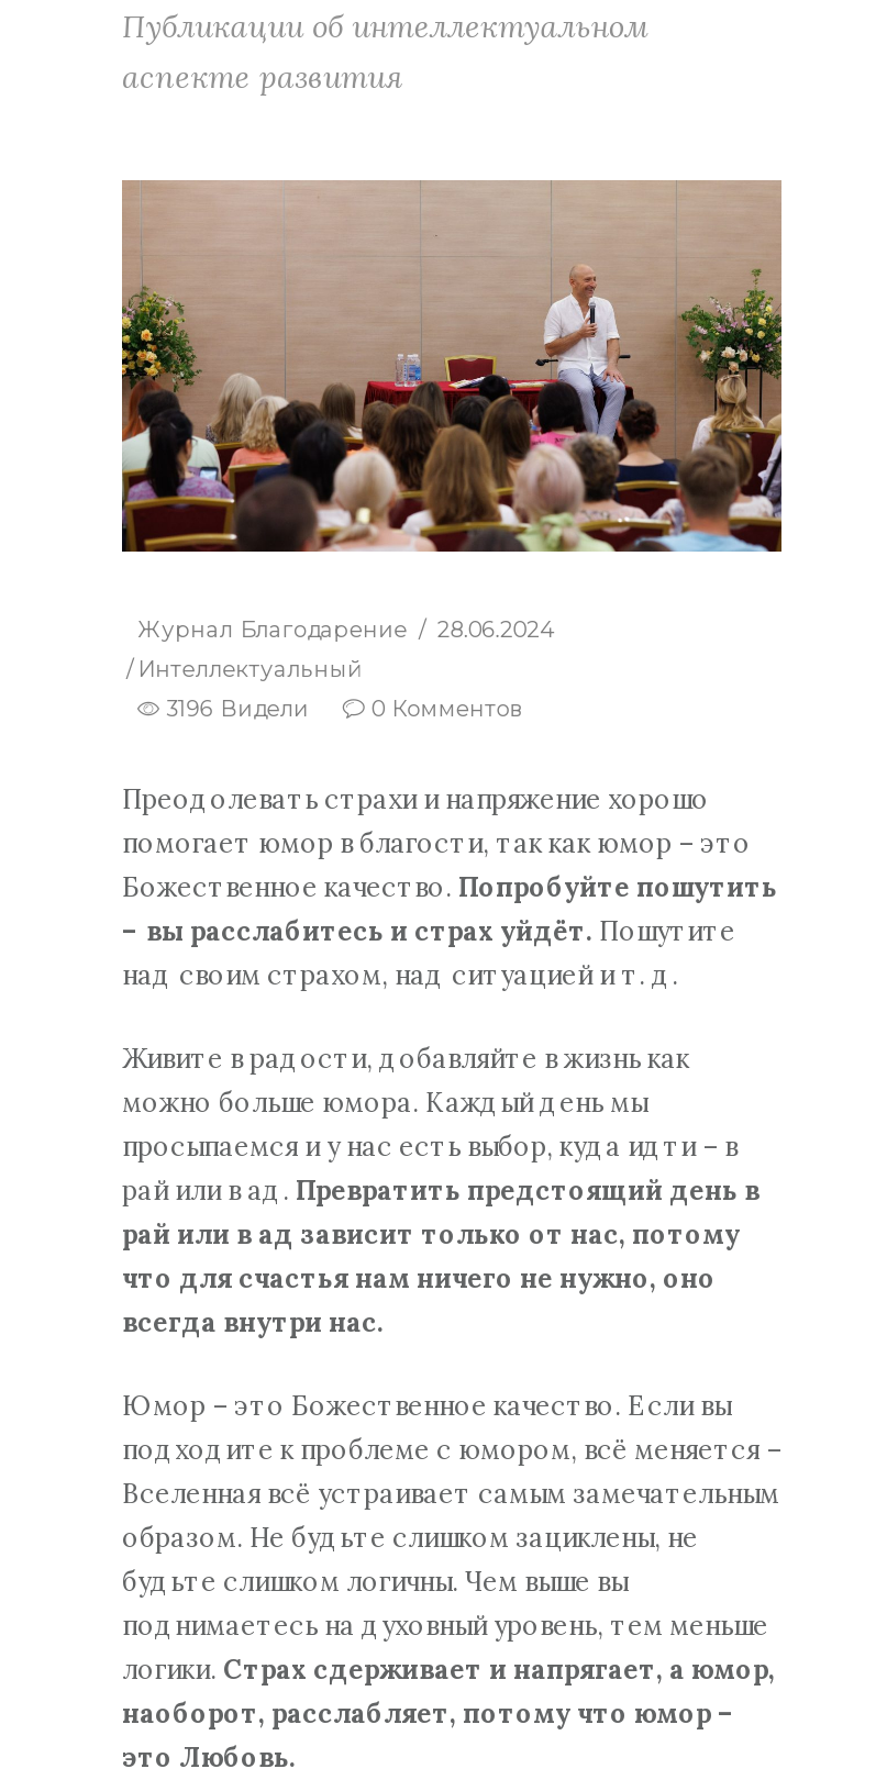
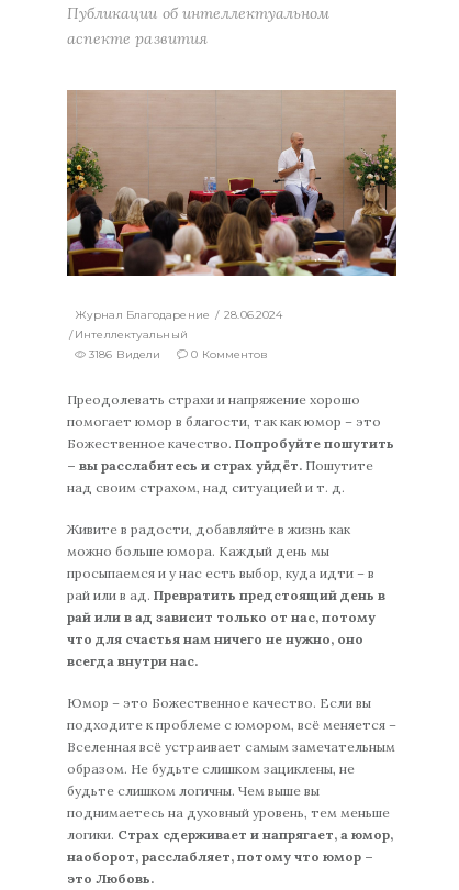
[166,695,309,724] 3196 Видели -> [89,348,161,362] 3186 Видели

